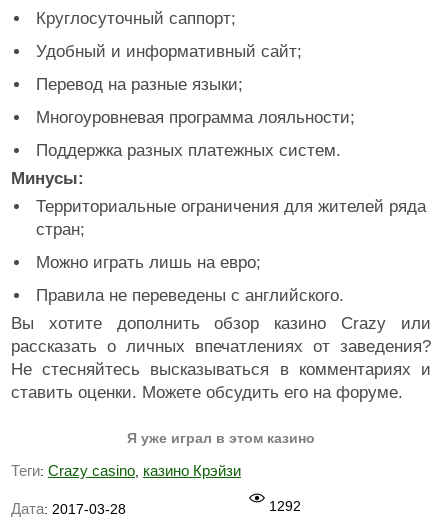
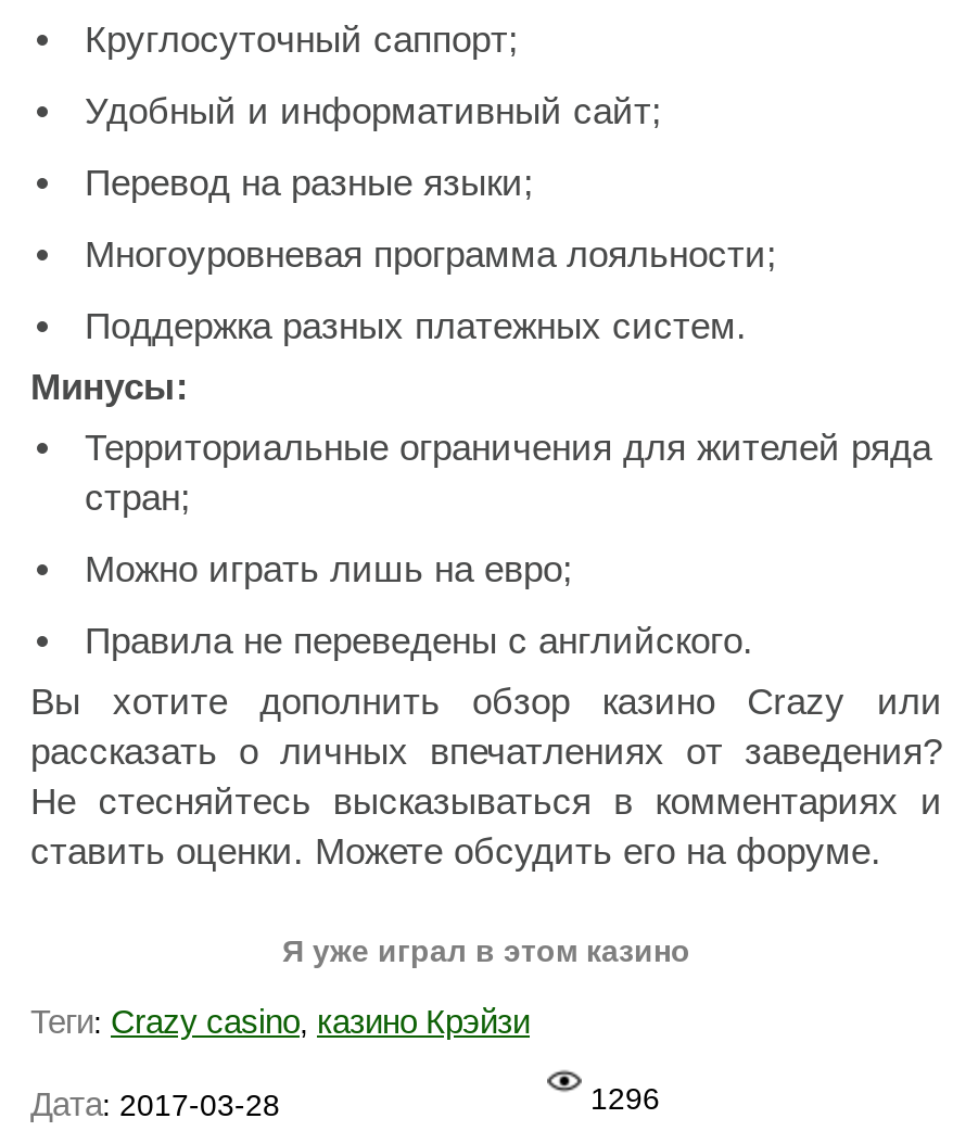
[269,498,301,514] 1292 -> [590,1081,660,1116] 1296

